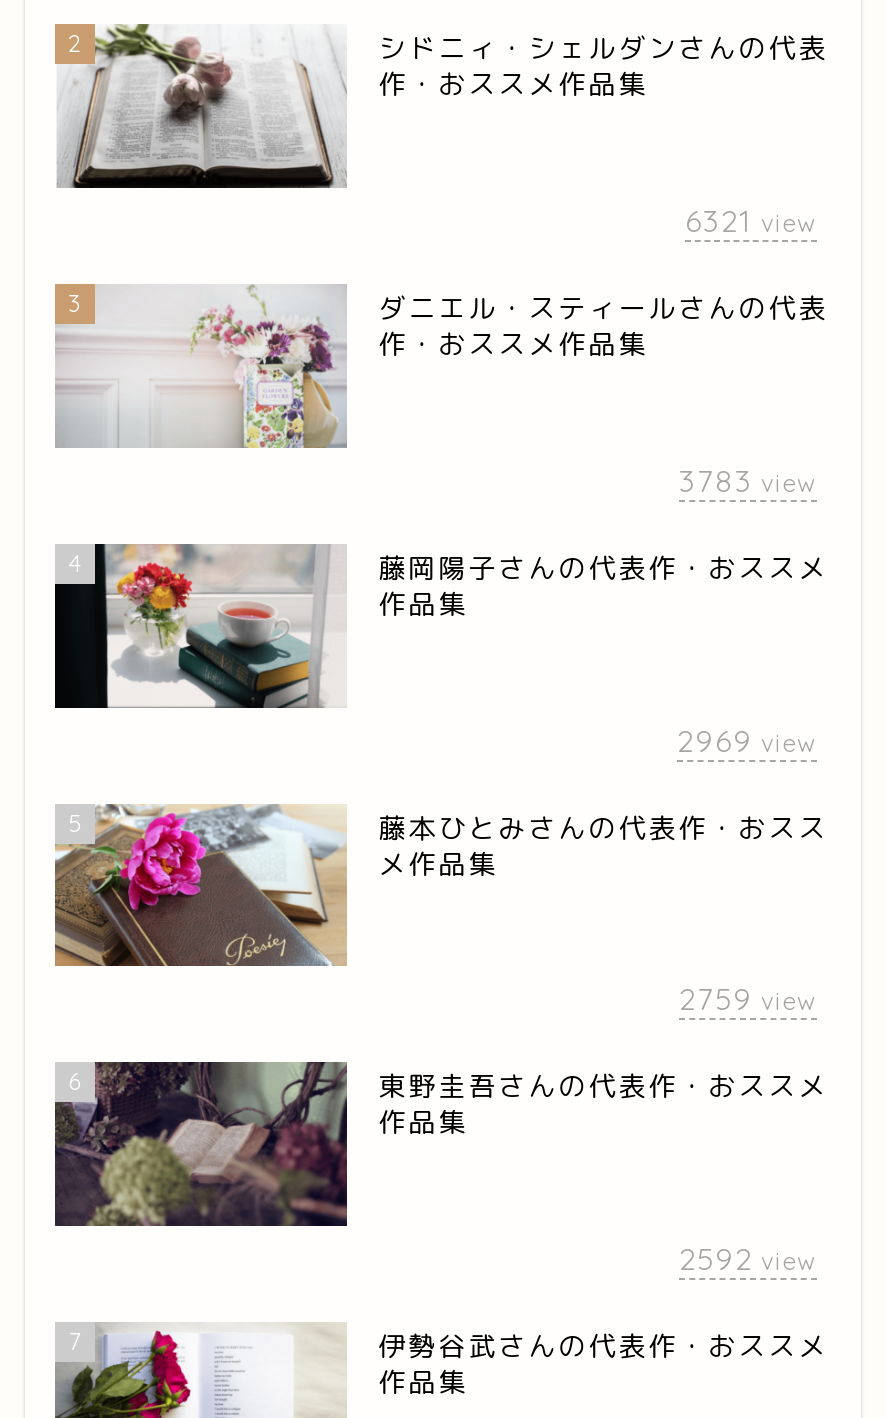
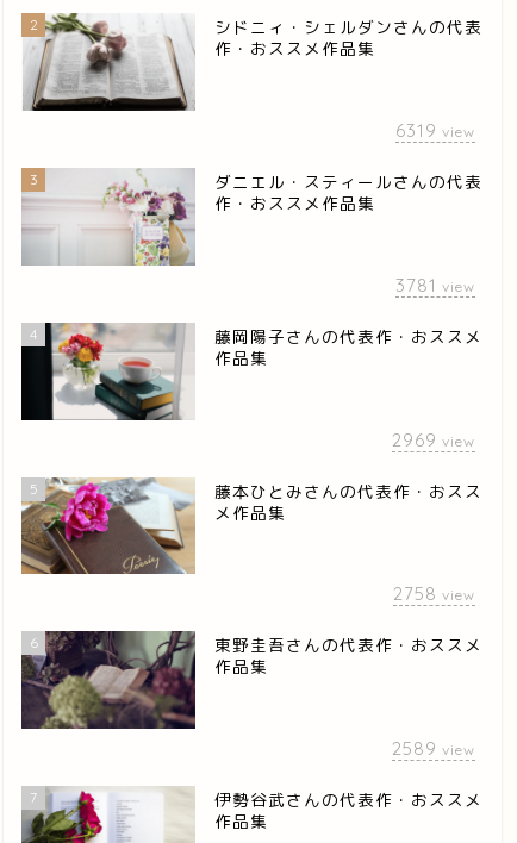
[685,202,817,240] 6321 view -> [395,119,475,142] 6319 view
[679,462,817,500] 3783 view -> [395,274,475,296] 3781 view
[679,981,817,1019] 2759 view -> [393,583,475,605] 2758 view
[679,1241,817,1279] 2592 view -> [392,737,475,760] 2589 view

